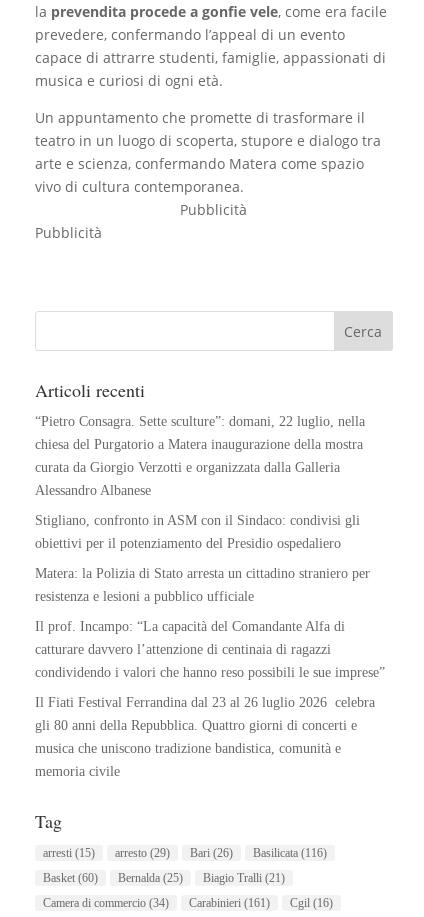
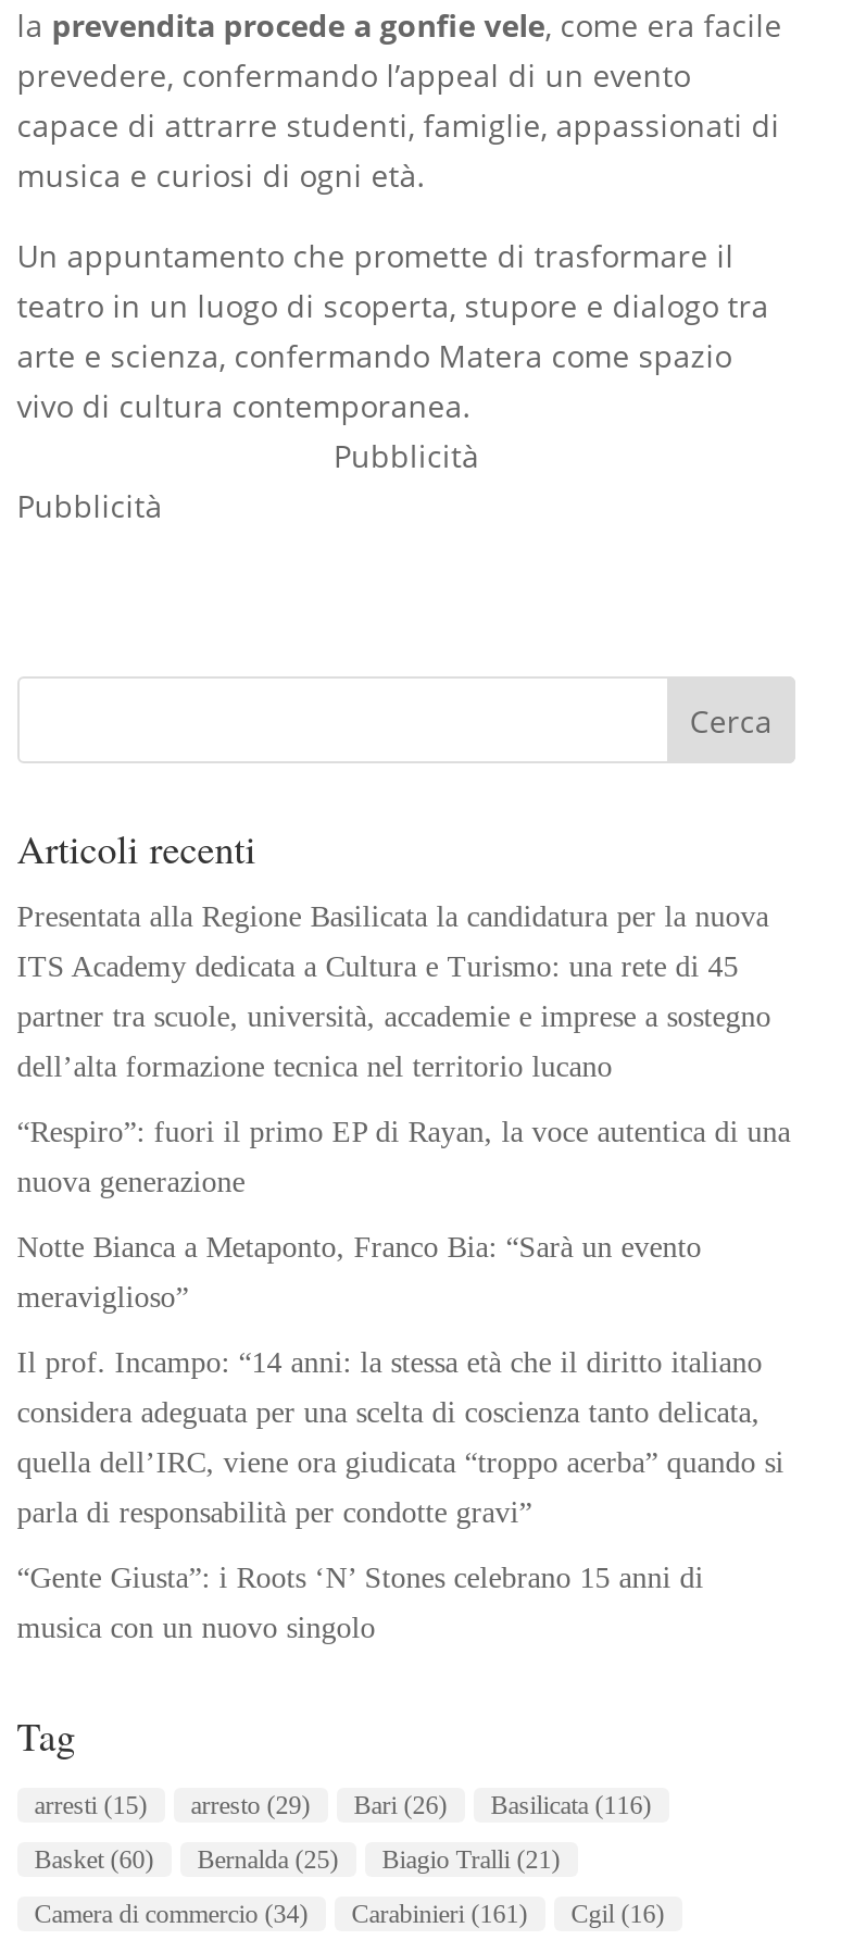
[35,414,385,779] “Pietro Consagra. Sette sculture”: domani, 22 luglio, nella | chiesa del Purgatorio a Matera inaugurazione della mostra | curata da Giorgio Verzotti e organizzata dalla Galleria | Alessandro Albanese | Stigliano, confronto in ASM con il Sindaco: condivisi gli | obiettivi per il potenziamento del Presidio ospedaliero | Matera: la Polizia di Stato arresta un cittadino straniero per | resistenza e lesioni a pubblico ufficiale | Il prof. Incampo: “La capacità del Comandante Alfa di | catturare davvero l’attenzione di centinaia di ragazzi | condividendo i valori che hanno reso possibili le sue imprese” | Il Fiati Festival Ferrandina dal 23 al 26 luglio 2026 celebra | gli 80 anni della Repubblica. Quattro giorni di concerti e | musica che uniscono tradizione bandistica, comunità e | memoria civile -> [17,901,791,1645] Presentata alla Regione Basilicata la candidatura per la nuova | ITS Academy dedicata a Cultura e Turismo: una rete di 45 | partner tra scuole, università, accademie e imprese a sostegno | dell’alta formazione tecnica nel territorio lucano | “Respiro”: fuori il primo EP di Rayan, la voce autentica di una | nuova generazione | Notte Bianca a Metaponto, Franco Bia: “Sarà un evento | meraviglioso” | Il prof. Incampo: “14 anni: la stessa età che il diritto italiano | considera adeguata per una scelta di coscienza tanto delicata, | quella dell’IRC, viene ora giudicata “troppo acerba” quando si | parla di responsabilità per condotte gravi” | “Gente Giusta”: i Roots ‘N’ Stones celebrano 15 anni di | musica con un nuovo singolo

